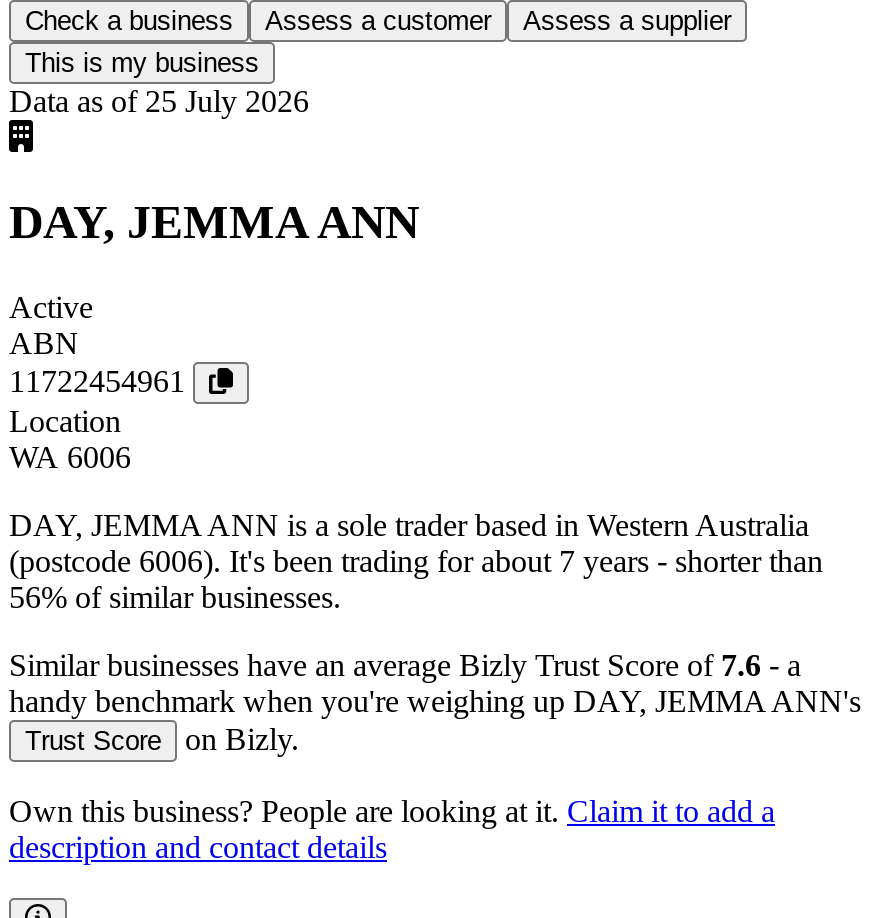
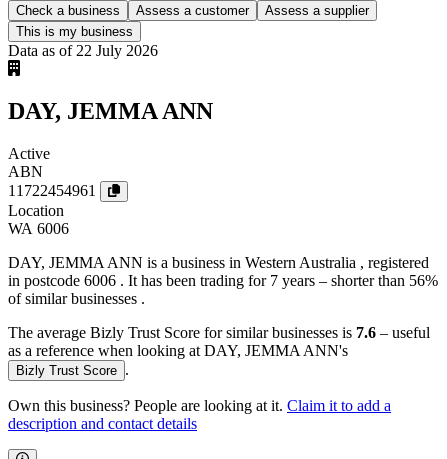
[9,84,309,118] Data as of 25 July 2026 -> [8,42,158,59] Data as of 22 July 2026
[9,507,823,613] DAY, JEMMA ANN is a sole trader based in Western Australia | (postcode 6006). It's been trading for about 7 years - shorter than | 56% of similar businesses. -> [8,254,438,307] DAY, JEMMA ANN is a business in Western Australia , registered | in postcode 6006 . It has been trading for 7 years – shorter than 56% | of similar businesses .
[9,647,861,755] Similar businesses have an average Bizly Trust Score of 7.6 - a | handy benchmark when you're weighing up DAY, JEMMA ANN's | Trust Score on Bizly. -> [8,324,430,378] The average Bizly Trust Score for similar businesses is 7.6 – useful | as a reference when looking at DAY, JEMMA ANN's | Bizly Trust Score .

